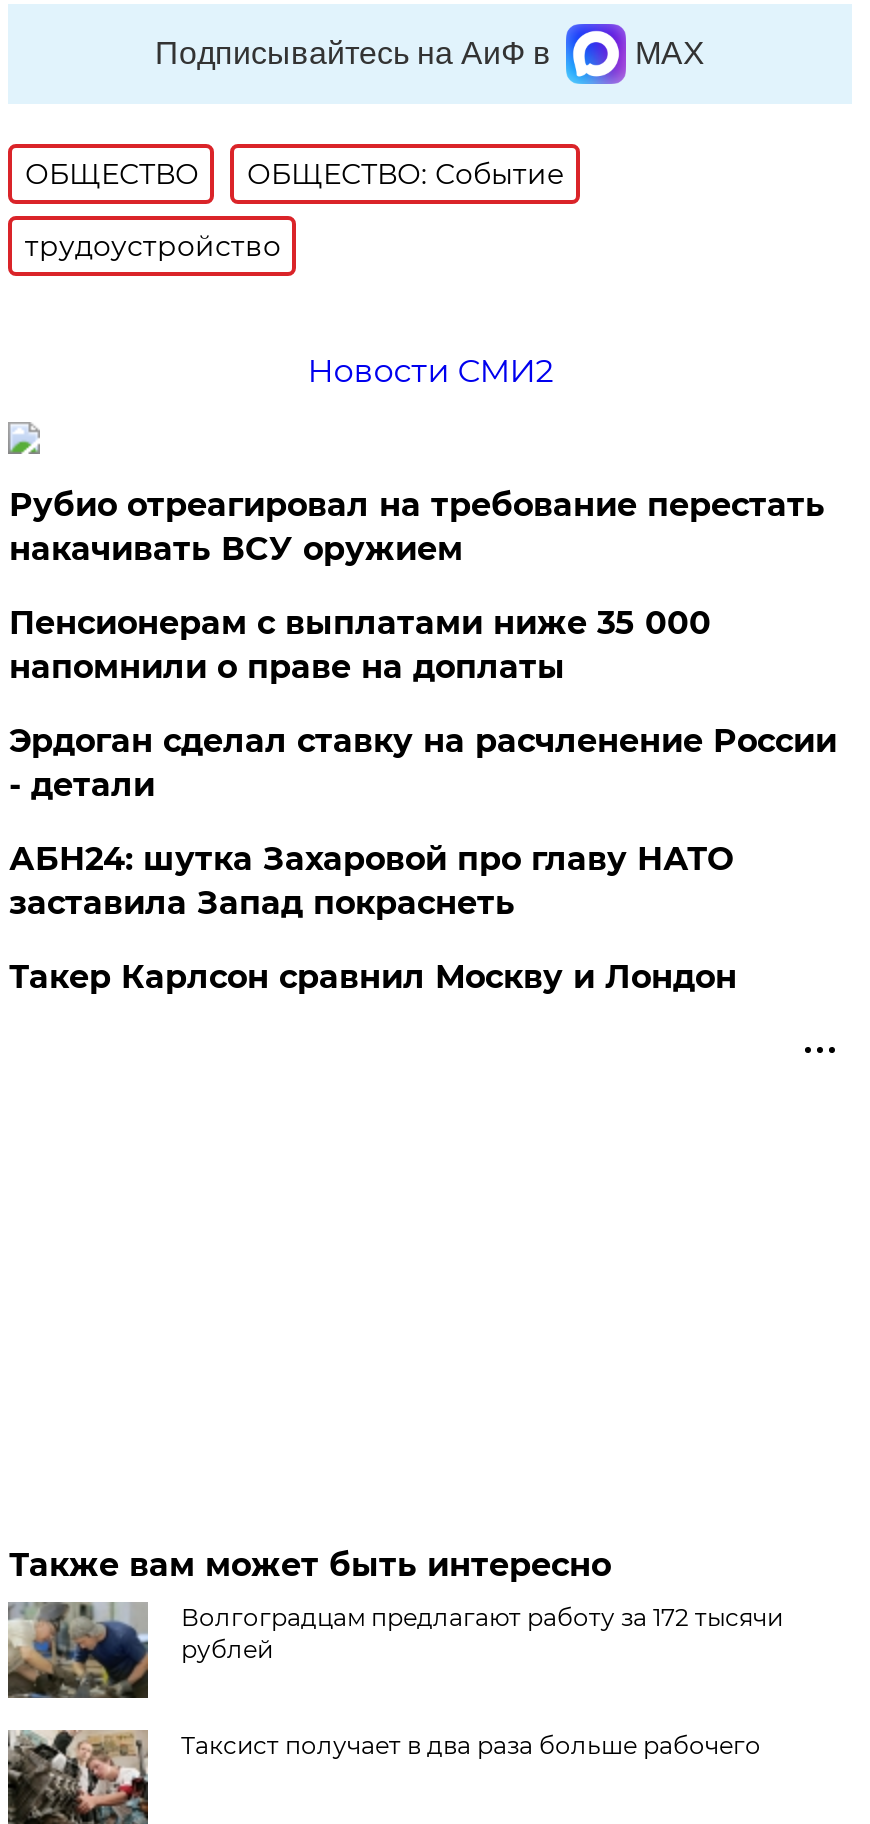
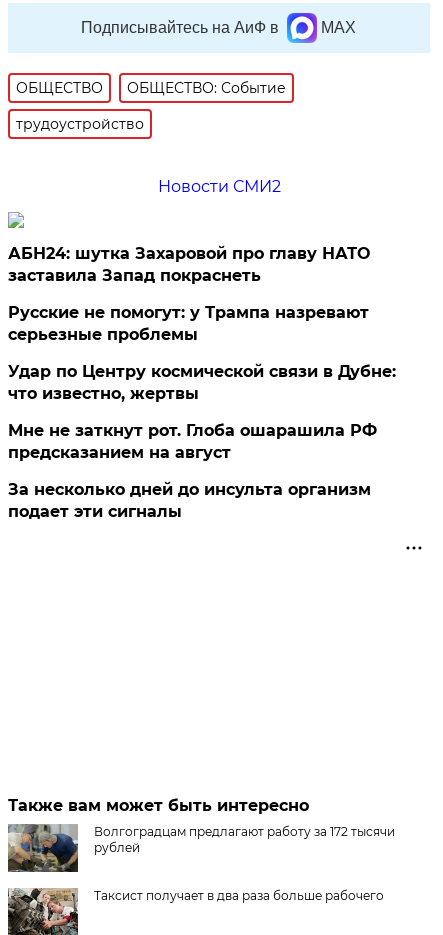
[9,485,837,803] Рубио отреагировал на требование перестать | накачивать ВСУ оружием | Пенсионерам с выплатами ниже 35 000 | напомнили о праве на доплаты | Эрдоган сделал ставку на расчленение России | - детали -> none
moved [9,839,733,921] -> [8,244,370,285]: АБН24: шутка Захаровой про главу НАТО | заставила Запад покраснеть
[9,957,737,995] Такер Карлсон сравнил Москву и Лондон -> [8,303,396,521] Русские не помогут: у Трампа назревают | серьезные проблемы | Удар по Центру космической связи в Дубне: | что известно, жертвы | Мне не заткнут рот. Глоба ошарашила РФ | предсказанием на август | За несколько дней до инсульта организм | подает эти сигналы

